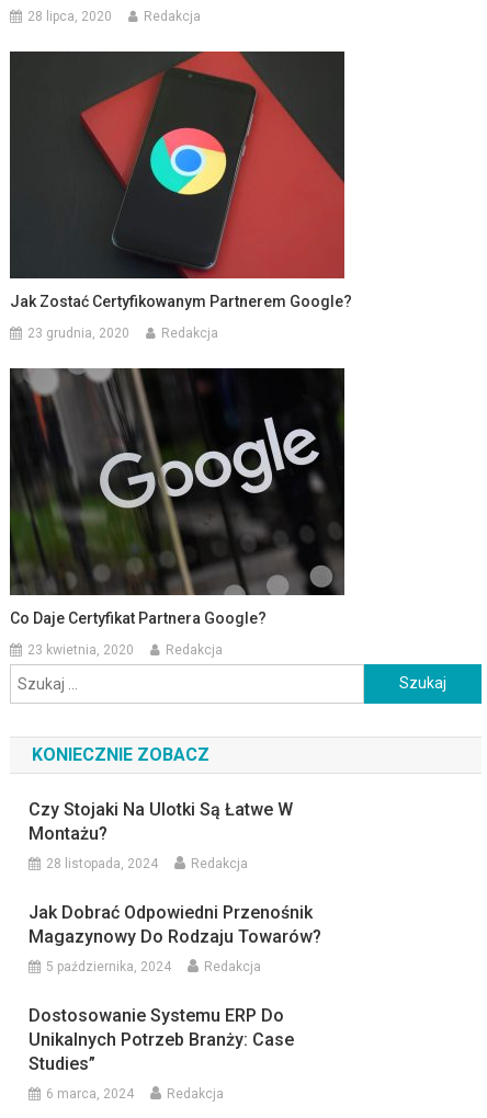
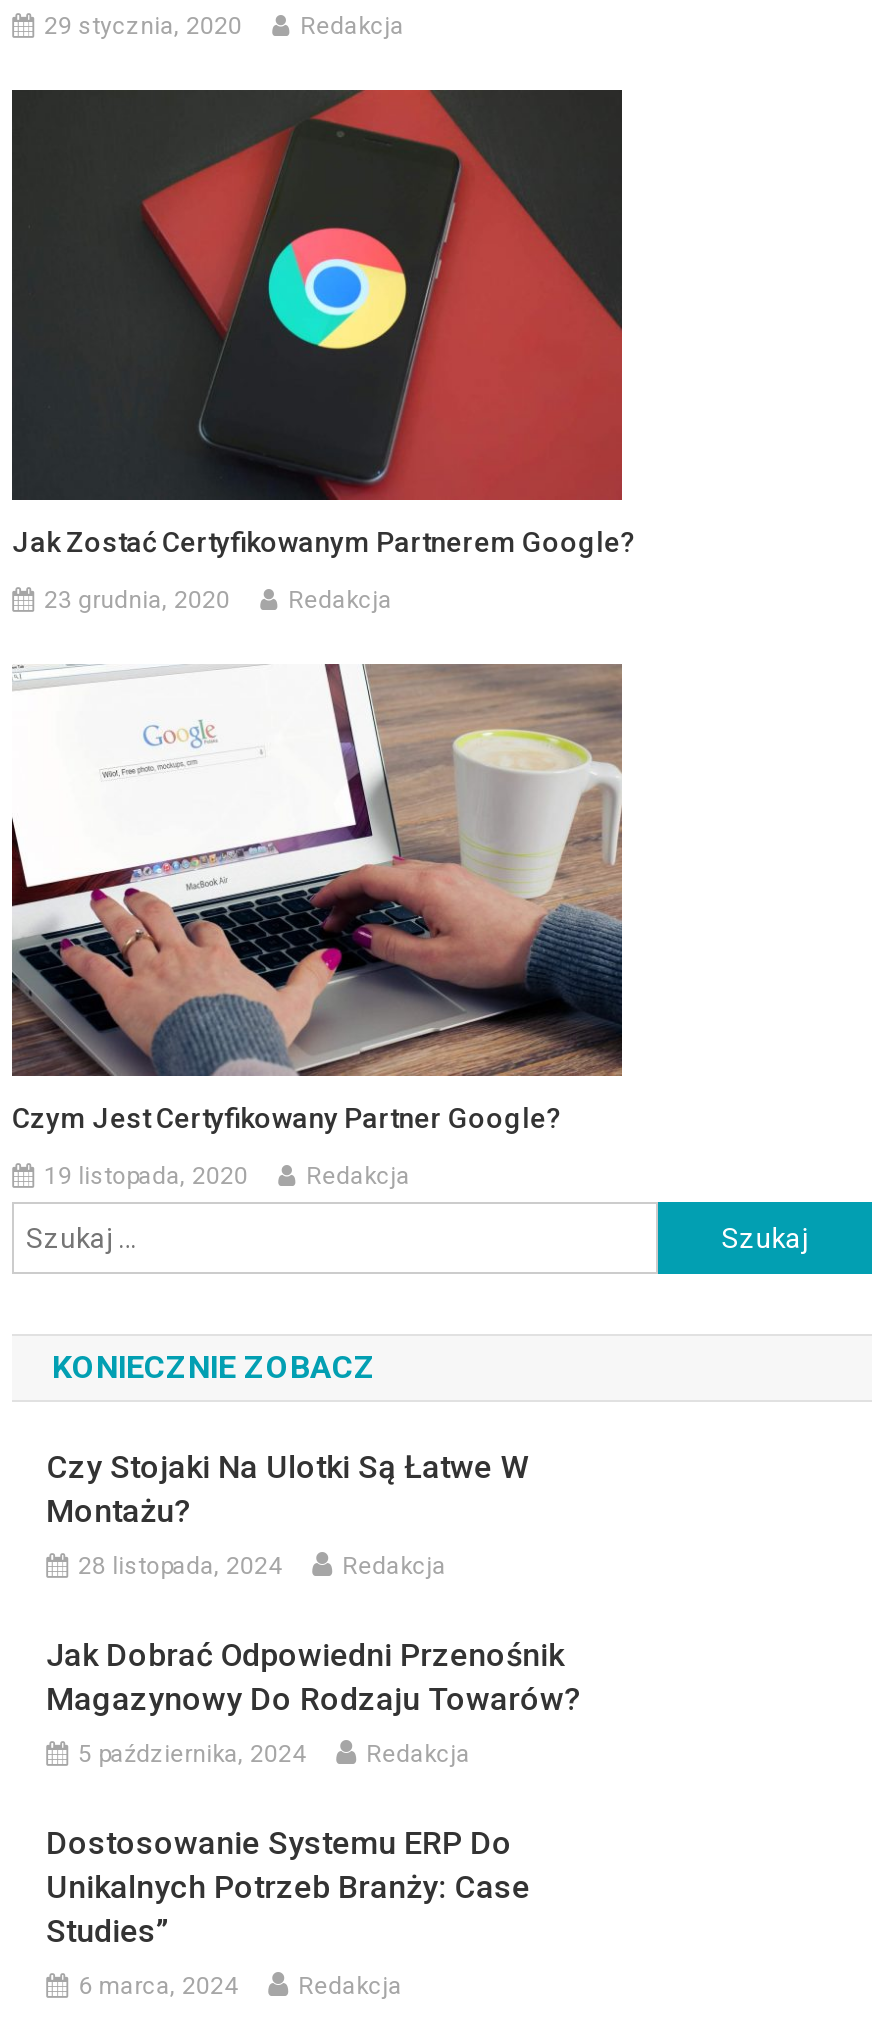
[28,8,112,24] 28 lipca, 2020 -> [44,11,242,39] 29 stycznia, 2020
[9,367,346,627] [image] | Co Daje Certyfikat Partnera Google? -> [10,662,624,1135] [image] | Czym Jest Certyfikowany Partner Google?
[28,642,134,657] 23 kwietnia, 2020 -> [44,1163,248,1191] 19 listopada, 2020

